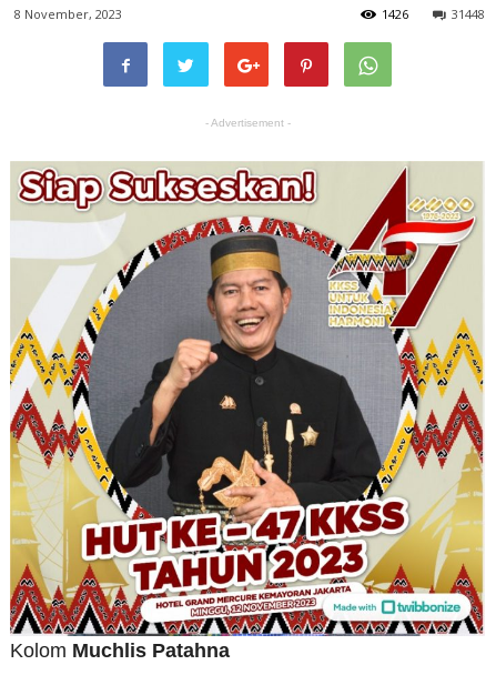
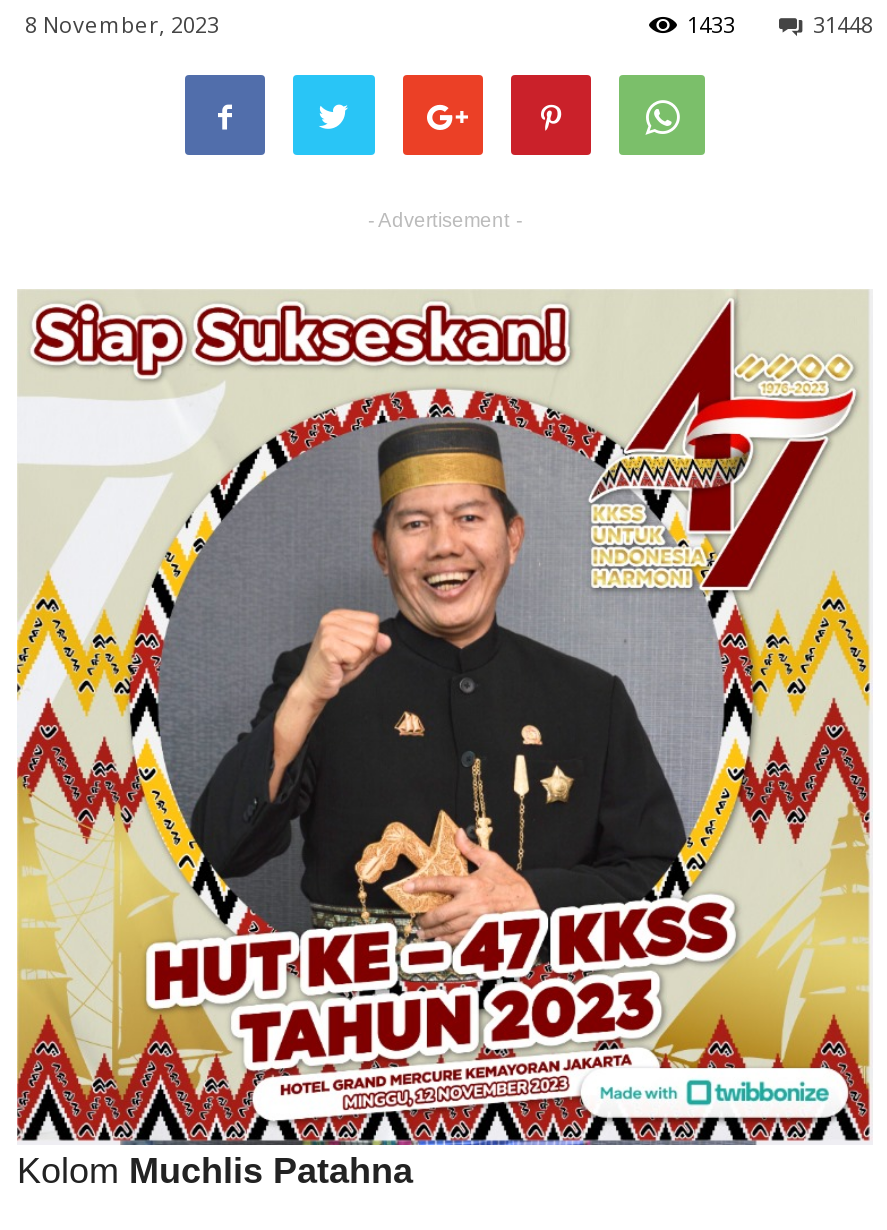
[382,6,408,22] 1426 -> [687,9,735,39] 1433

